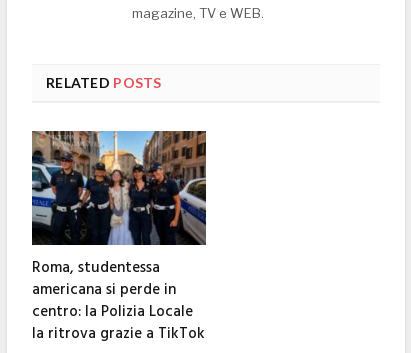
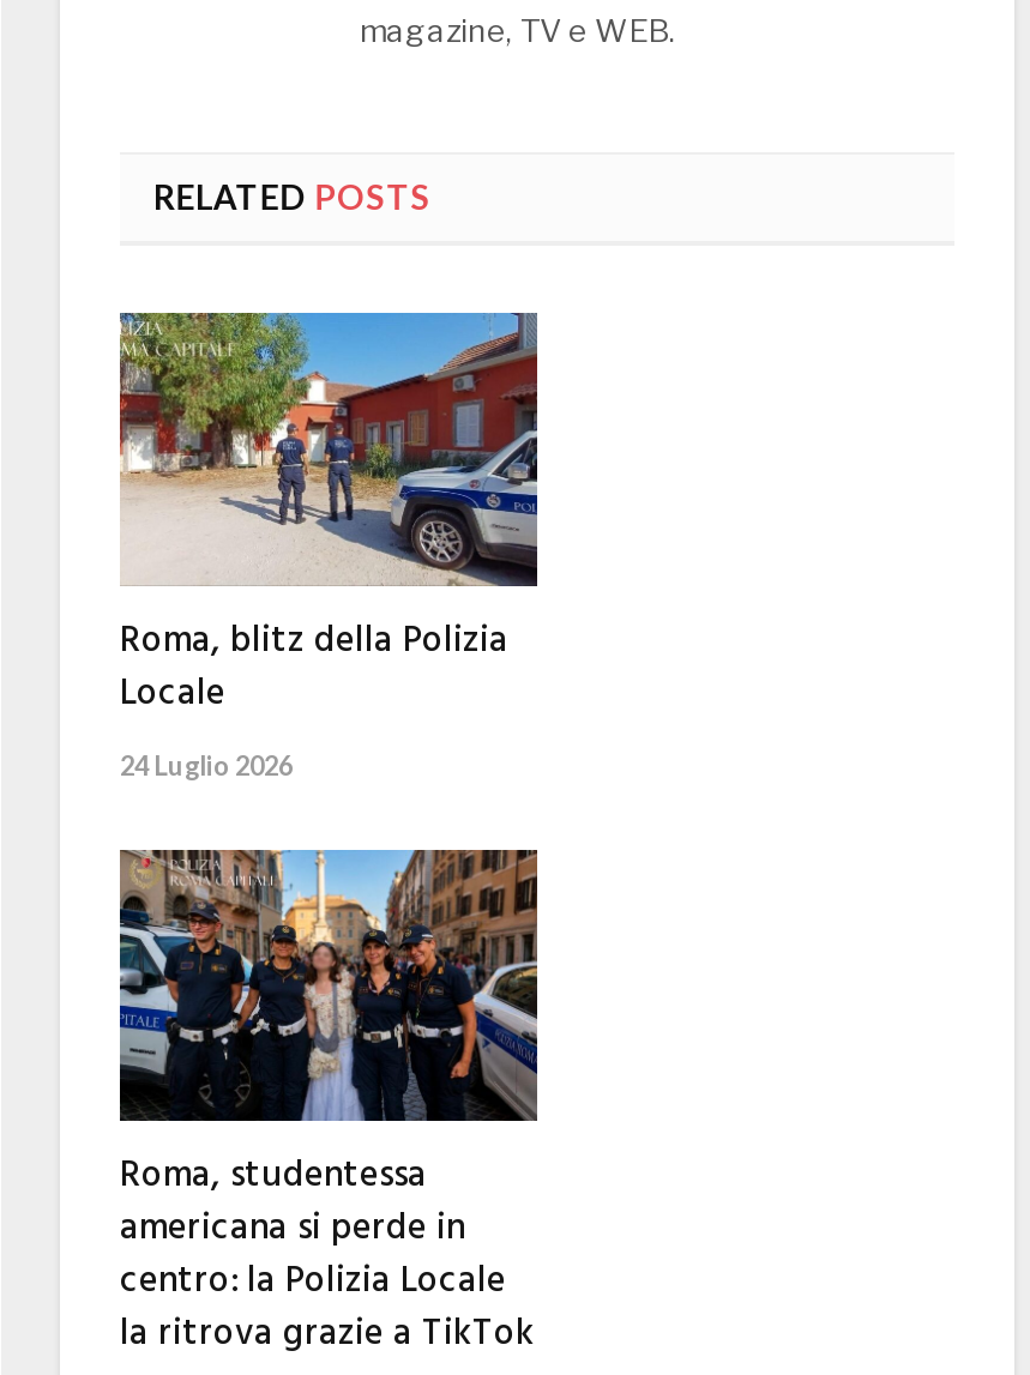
none -> [118,310,540,779] [image] | Roma, blitz della Polizia | Locale | 24 Luglio 2026

